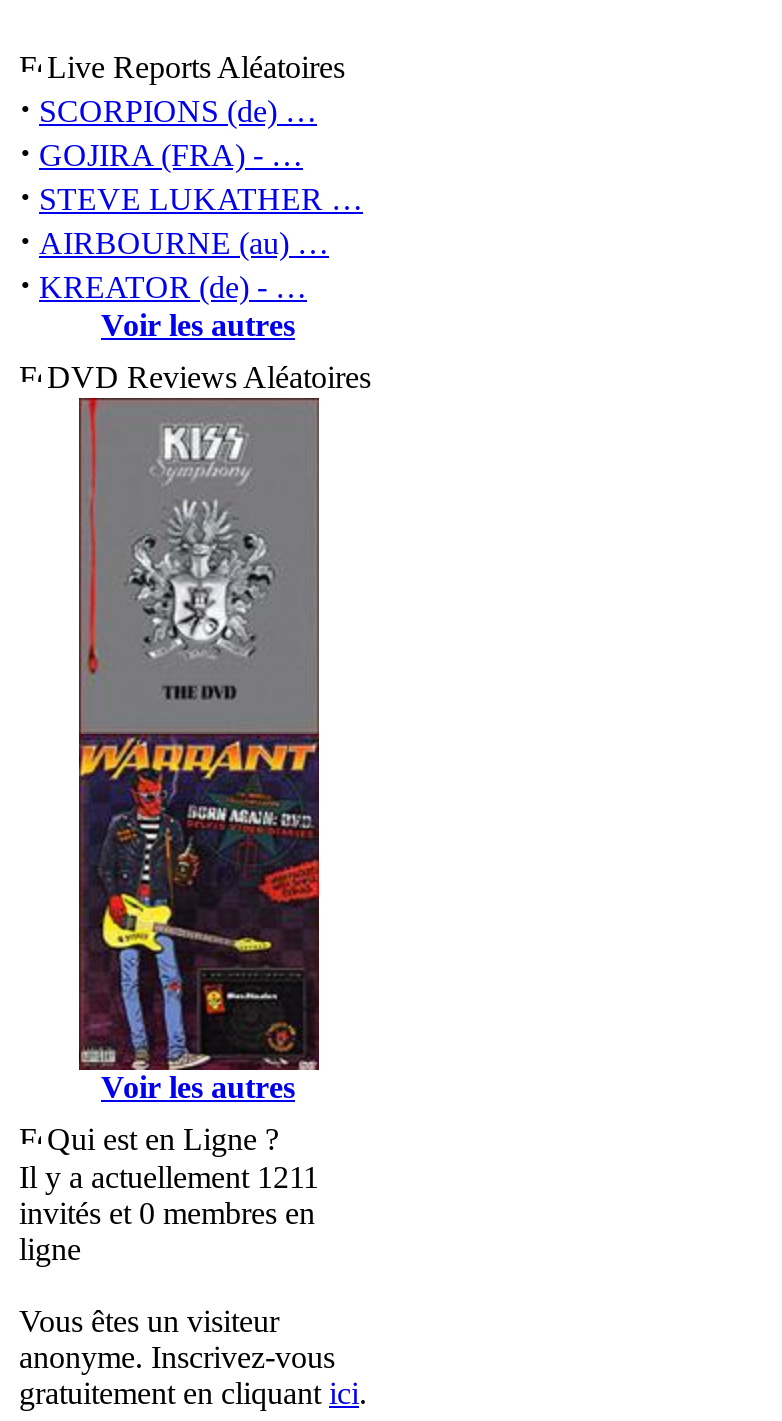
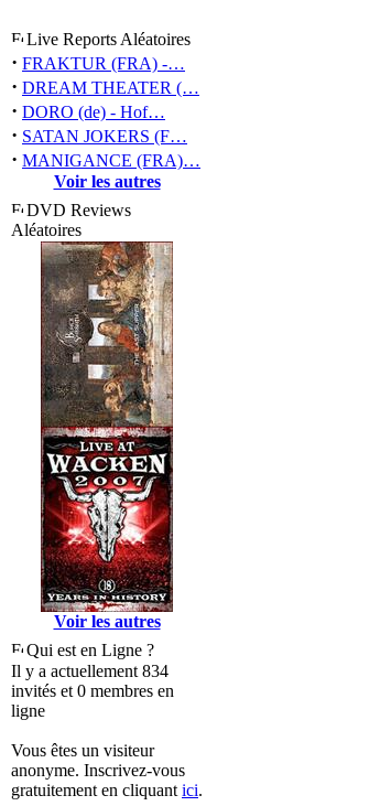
[19,88,363,306] · SCORPIONS (de) … | · GOJIRA (FRA) - … | · STEVE LUKATHER … | · AIRBOURNE (au) … | · KREATOR (de) - … -> [11,51,200,171] · FRAKTUR (FRA) -… | · DREAM THEATER (… | · DORO (de) - Hof… | · SATAN JOKERS (F… | · MANIGANCE (FRA)…
[73,410,321,1056] [image] -> [40,248,176,604] [image]
[19,1160,319,1194] Il y a actuellement 1211 -> [11,662,169,680] Il y a actuellement 834

